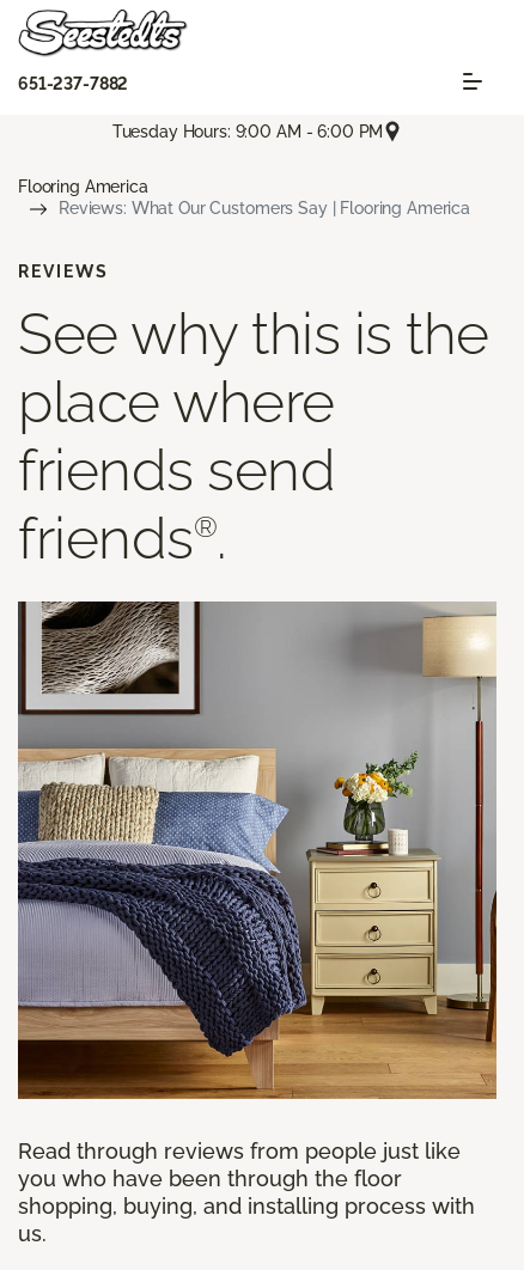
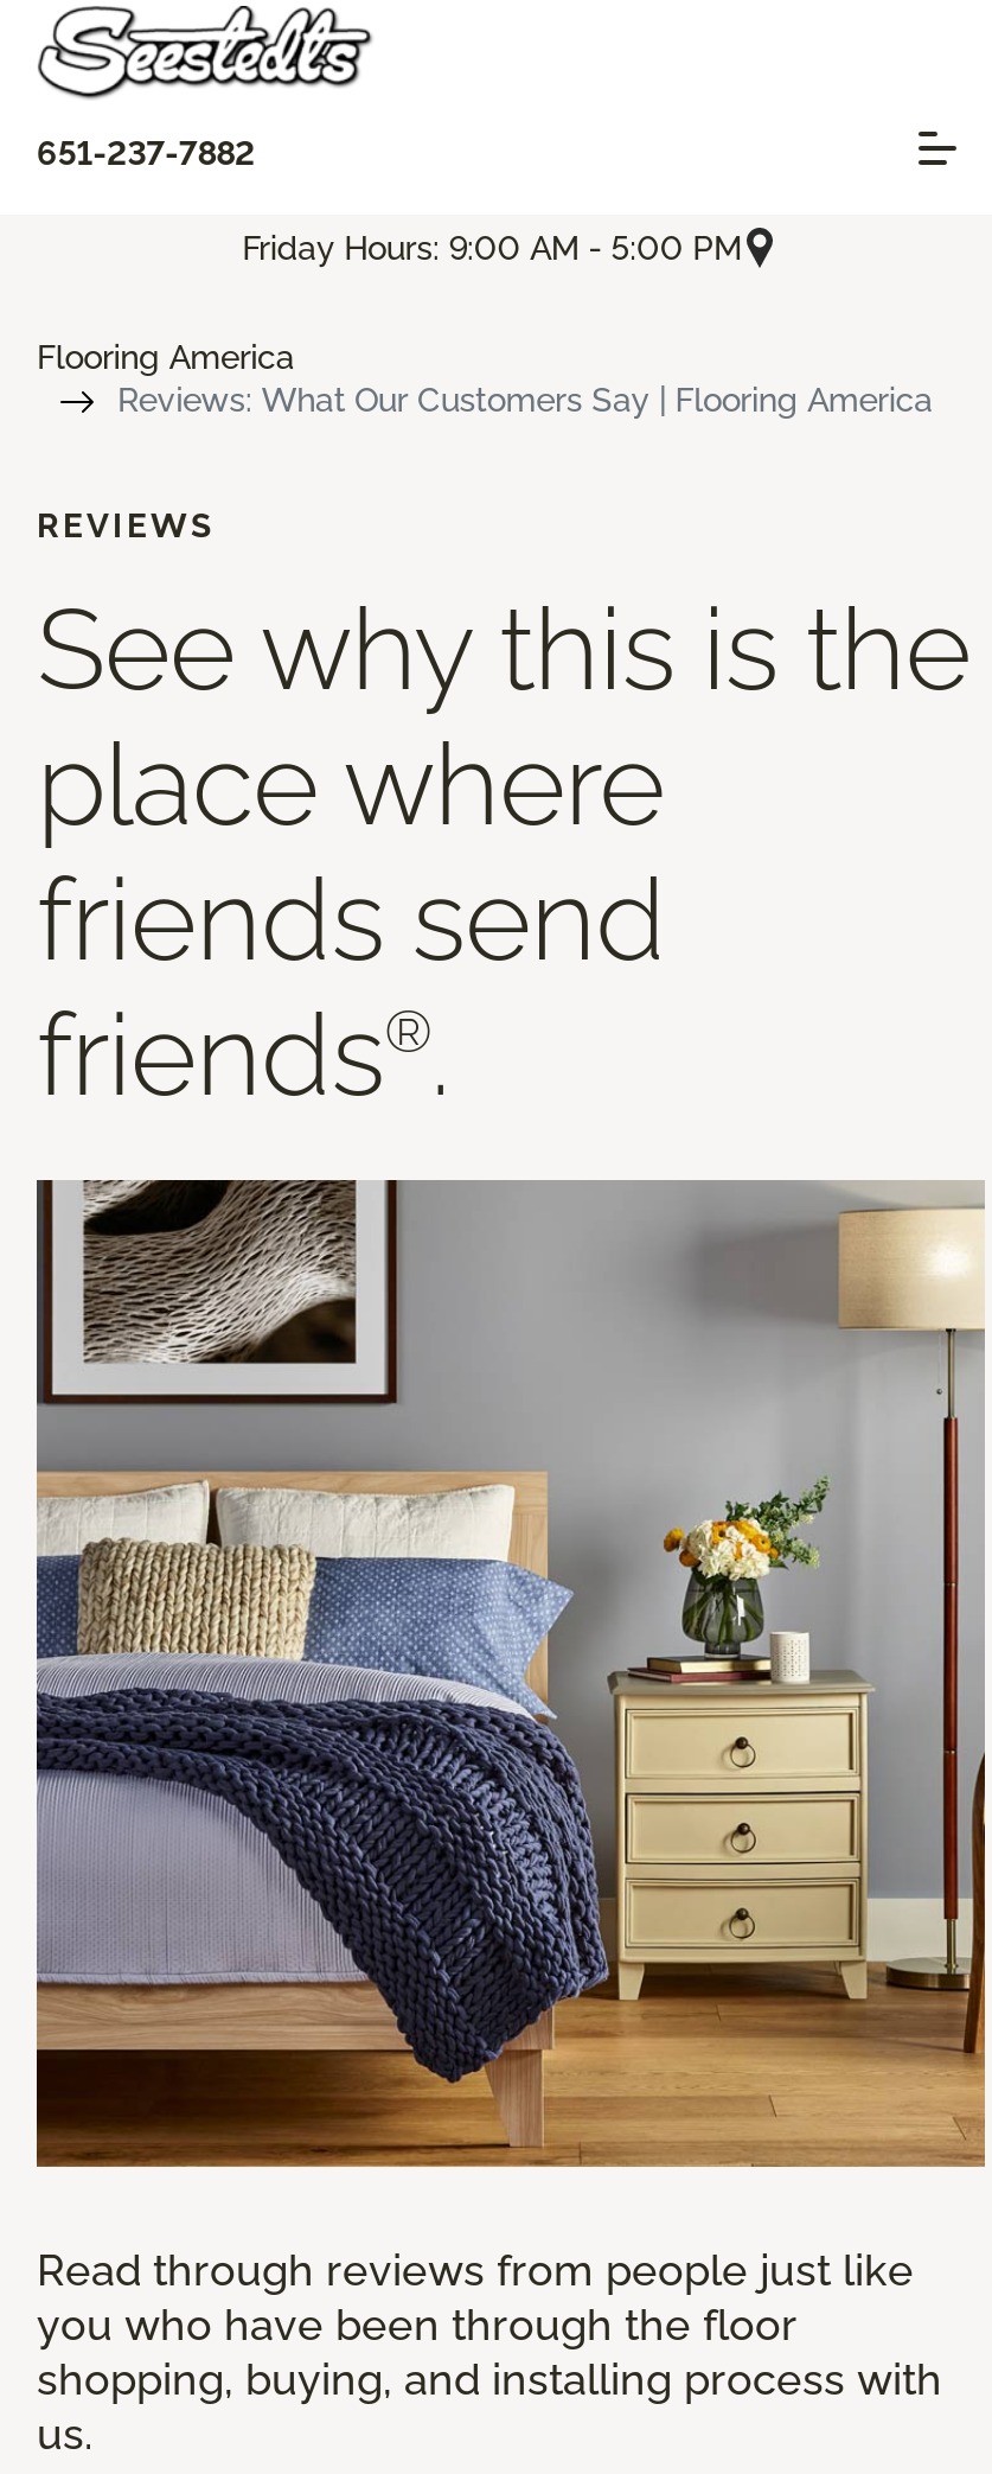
[112,122,383,141] Tuesday Hours: 9:00 AM - 6:00 PM -> [242,228,741,266] Friday Hours: 9:00 AM - 5:00 PM

